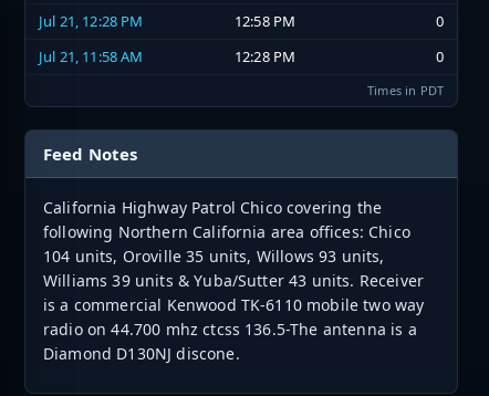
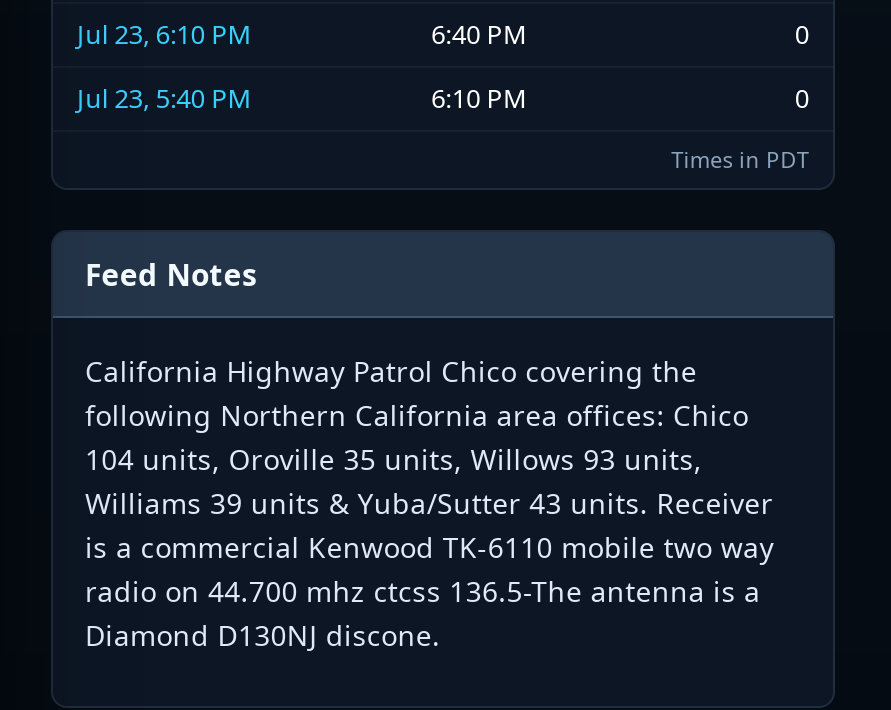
[39,11,143,31] Jul 21, 12:28 PM -> [77,16,252,52] Jul 23, 6:10 PM
[235,11,296,31] 12:58 PM -> [431,16,527,52] 6:40 PM
[39,47,143,66] Jul 21, 11:58 AM -> [77,80,252,116] Jul 23, 5:40 PM
[235,47,296,66] 12:28 PM -> [431,80,527,116] 6:10 PM

